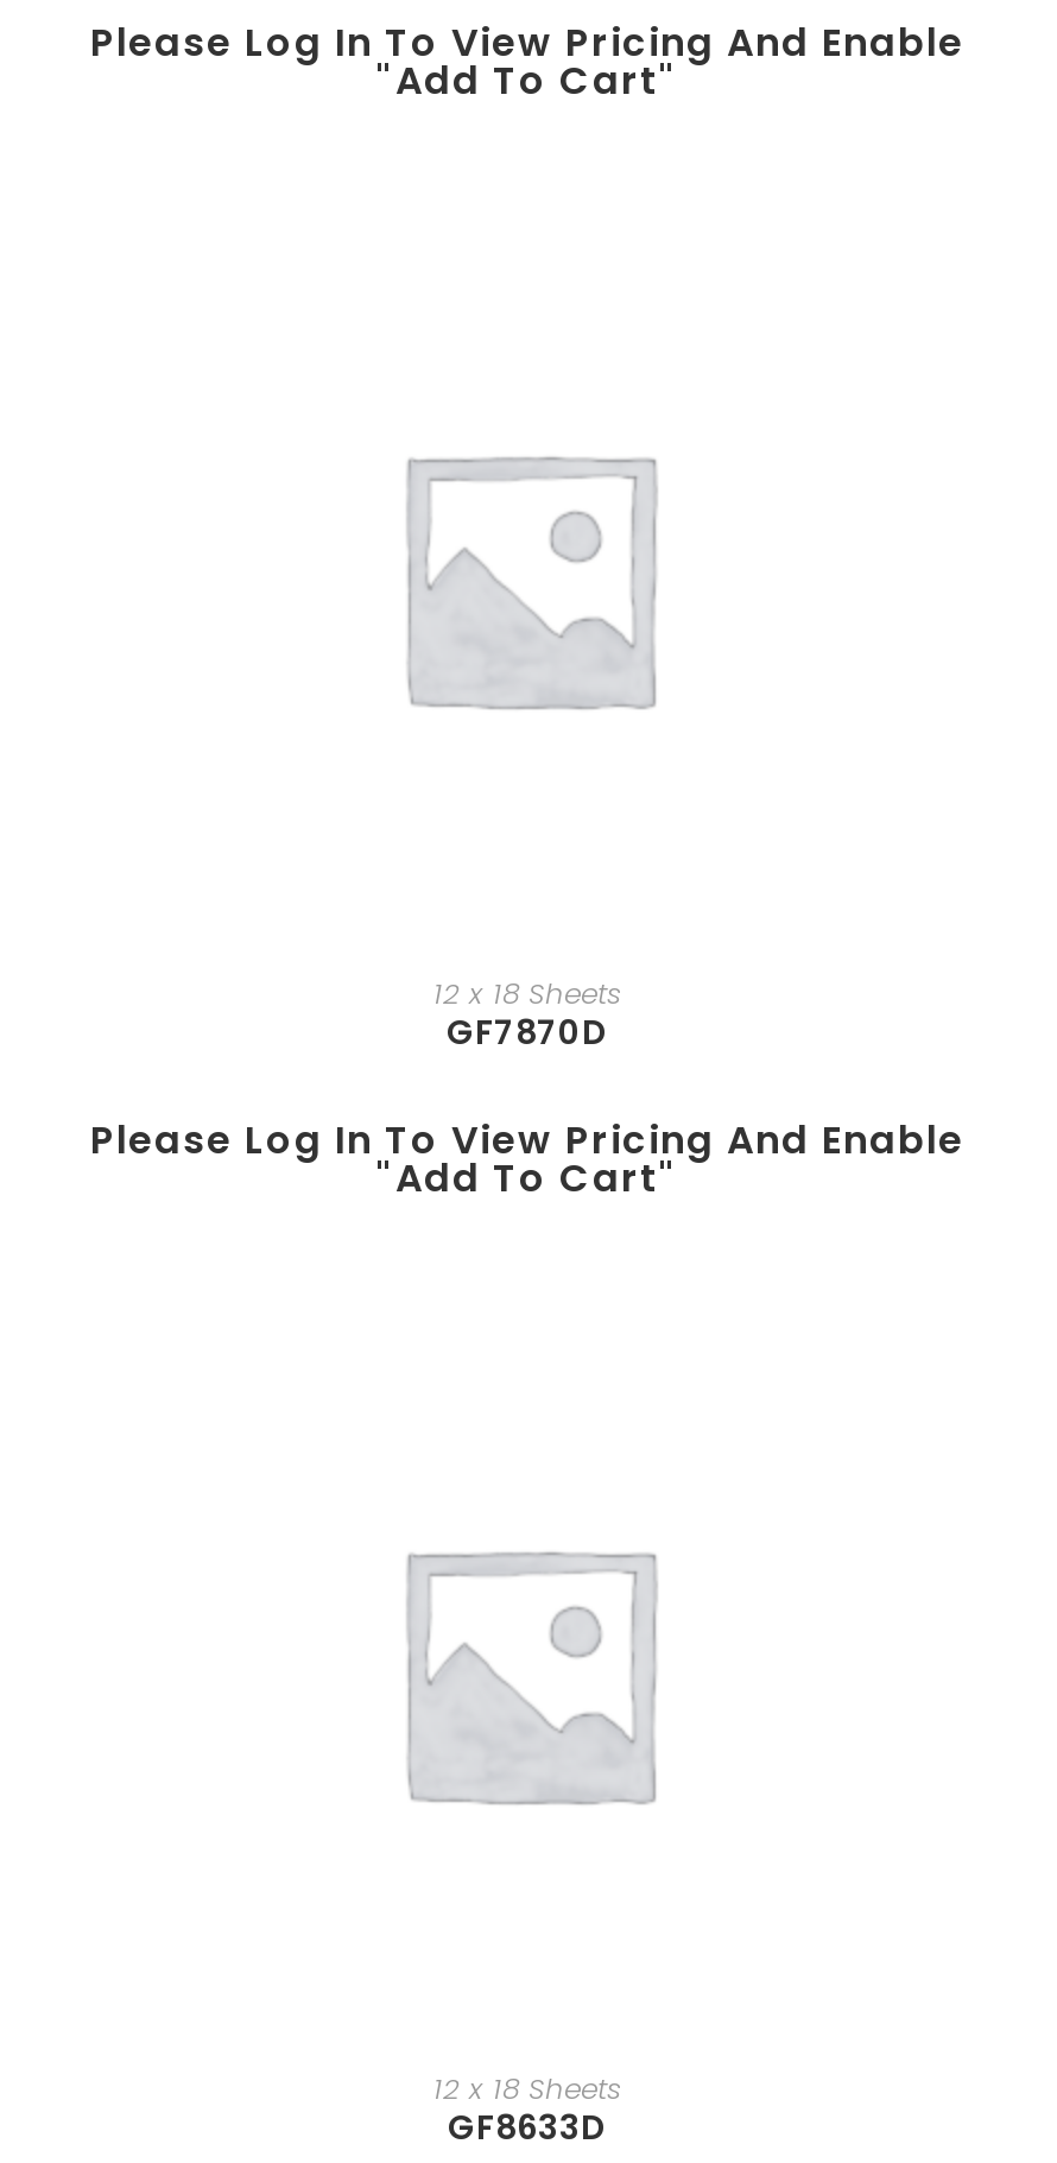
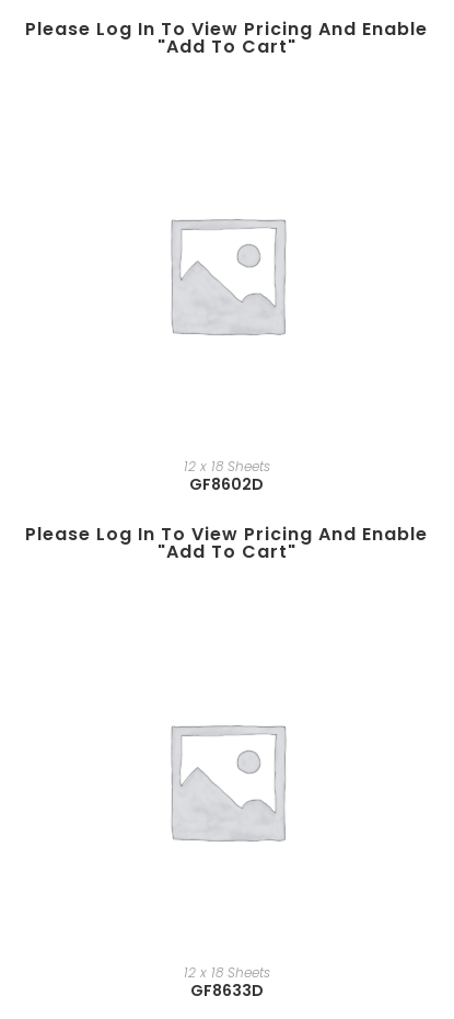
[447,1008,608,1056] GF7870D -> [189,474,264,496] GF8602D

